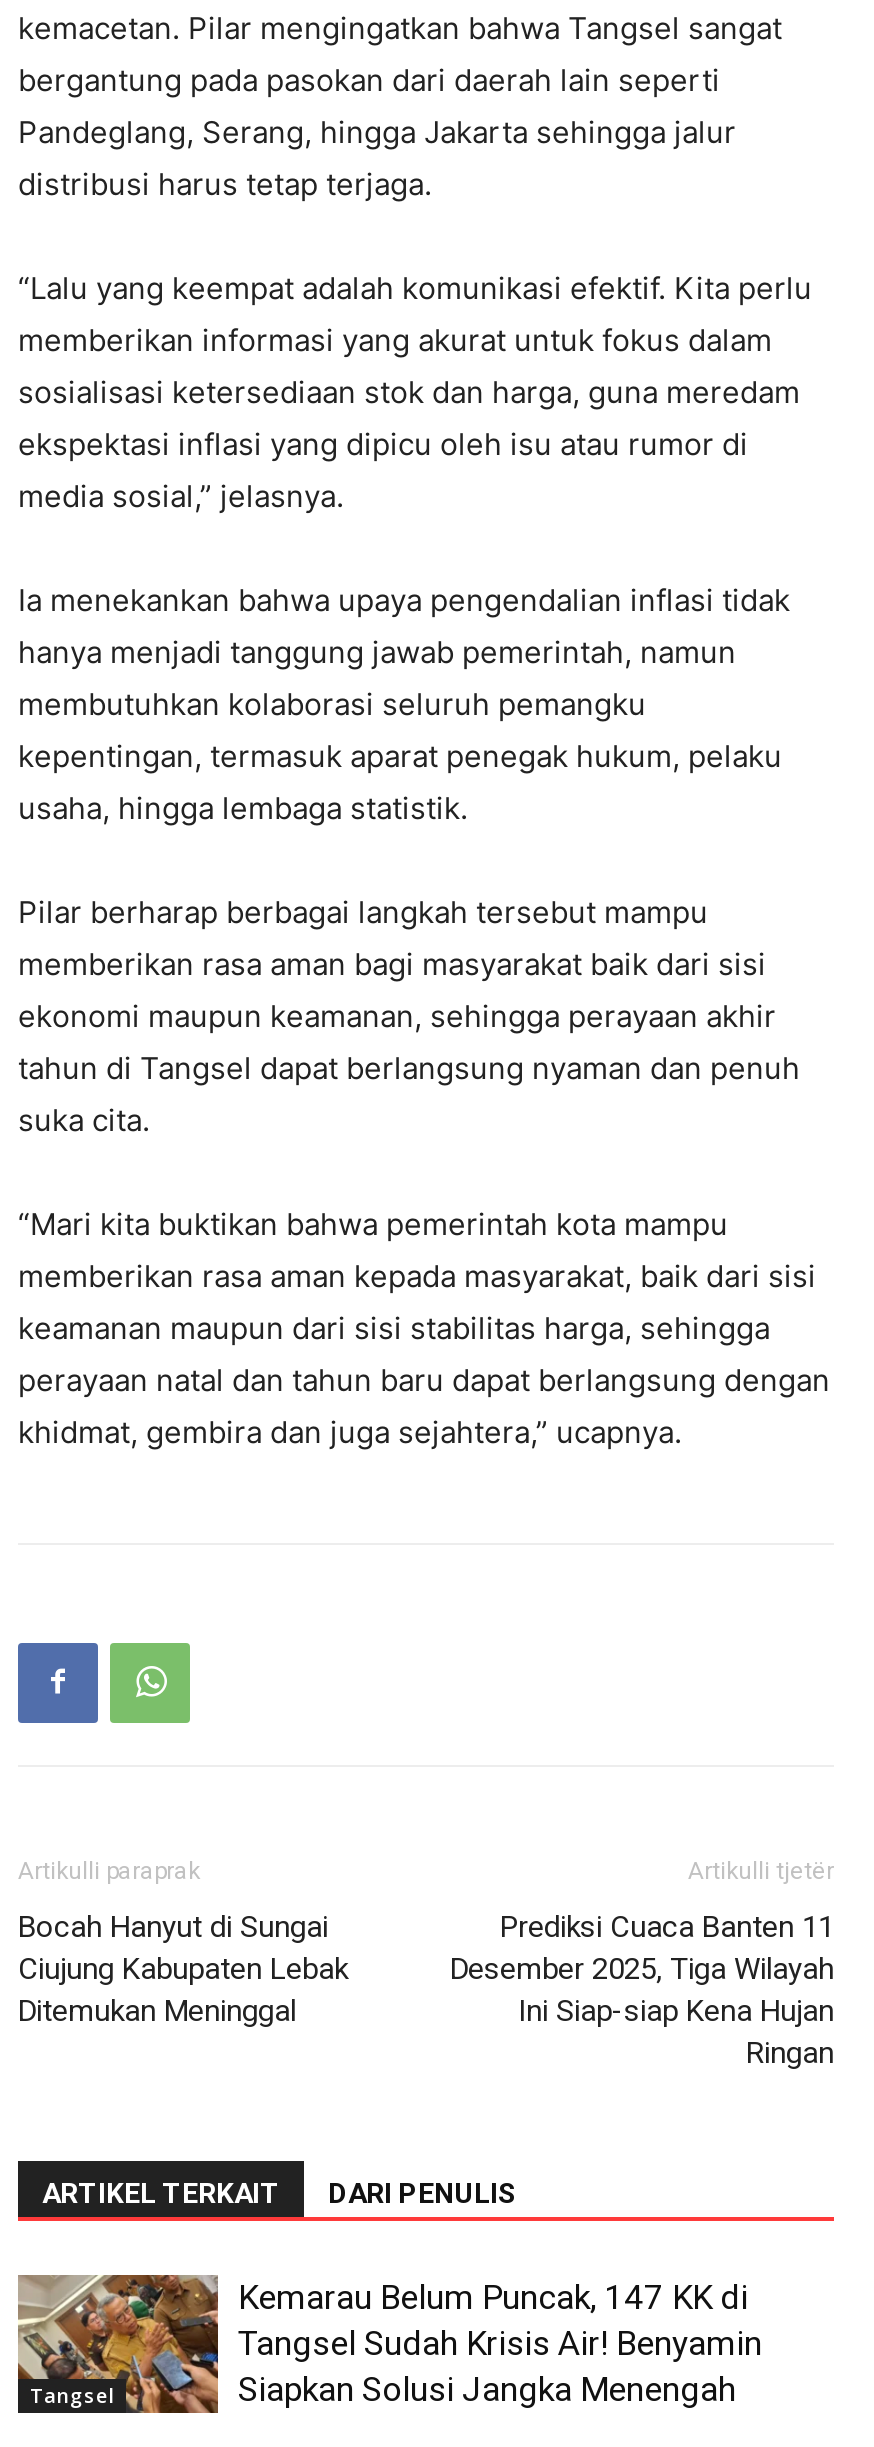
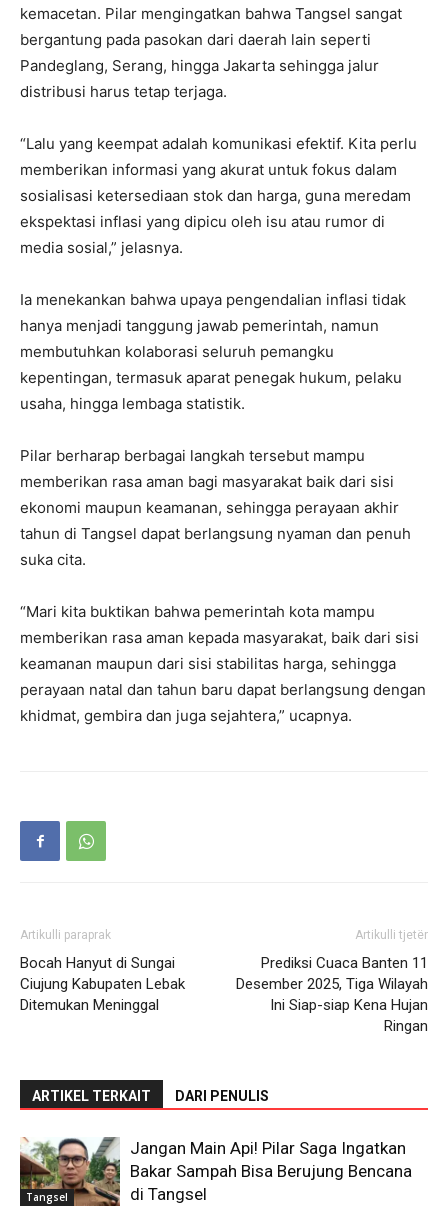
[16,2272,762,2416] [image] | Kemarau Belum Puncak, 147 KK di | Tangsel Sudah Krisis Air! Benyamin | Siapkan Solusi Jangka Menengah -> [19,1137,412,1207] [image] | Jangan Main Api! Pilar Saga Ingatkan | Bakar Sampah Bisa Berujung Bencana | di Tangsel

